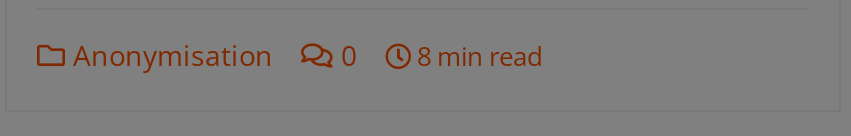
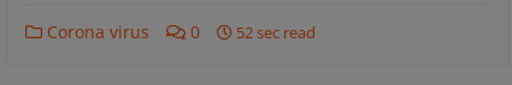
[65,36,273,74] Anonymisation -> [42,20,149,43] Corona virus
[411,38,543,74] 8 min read -> [233,22,316,43] 52 sec read

